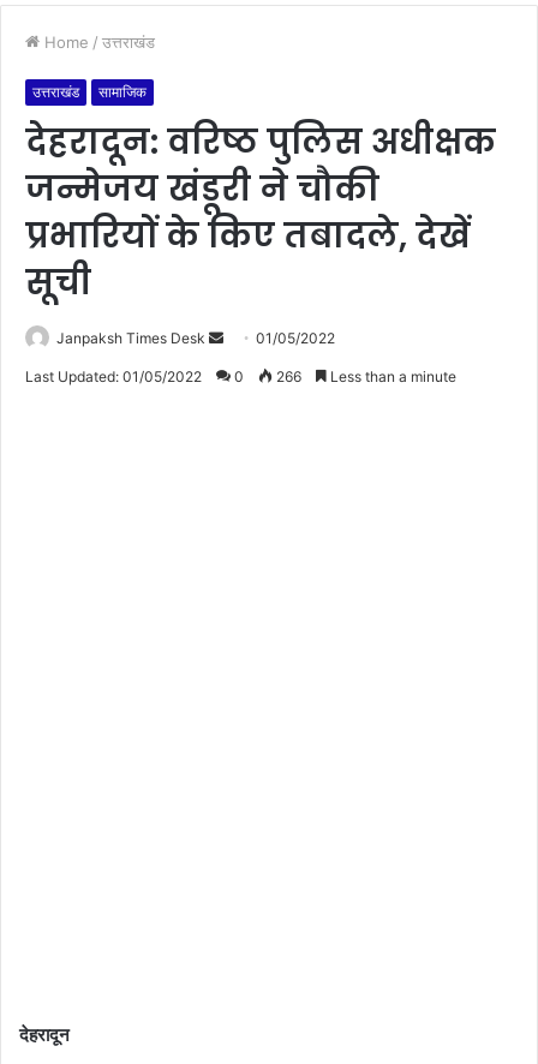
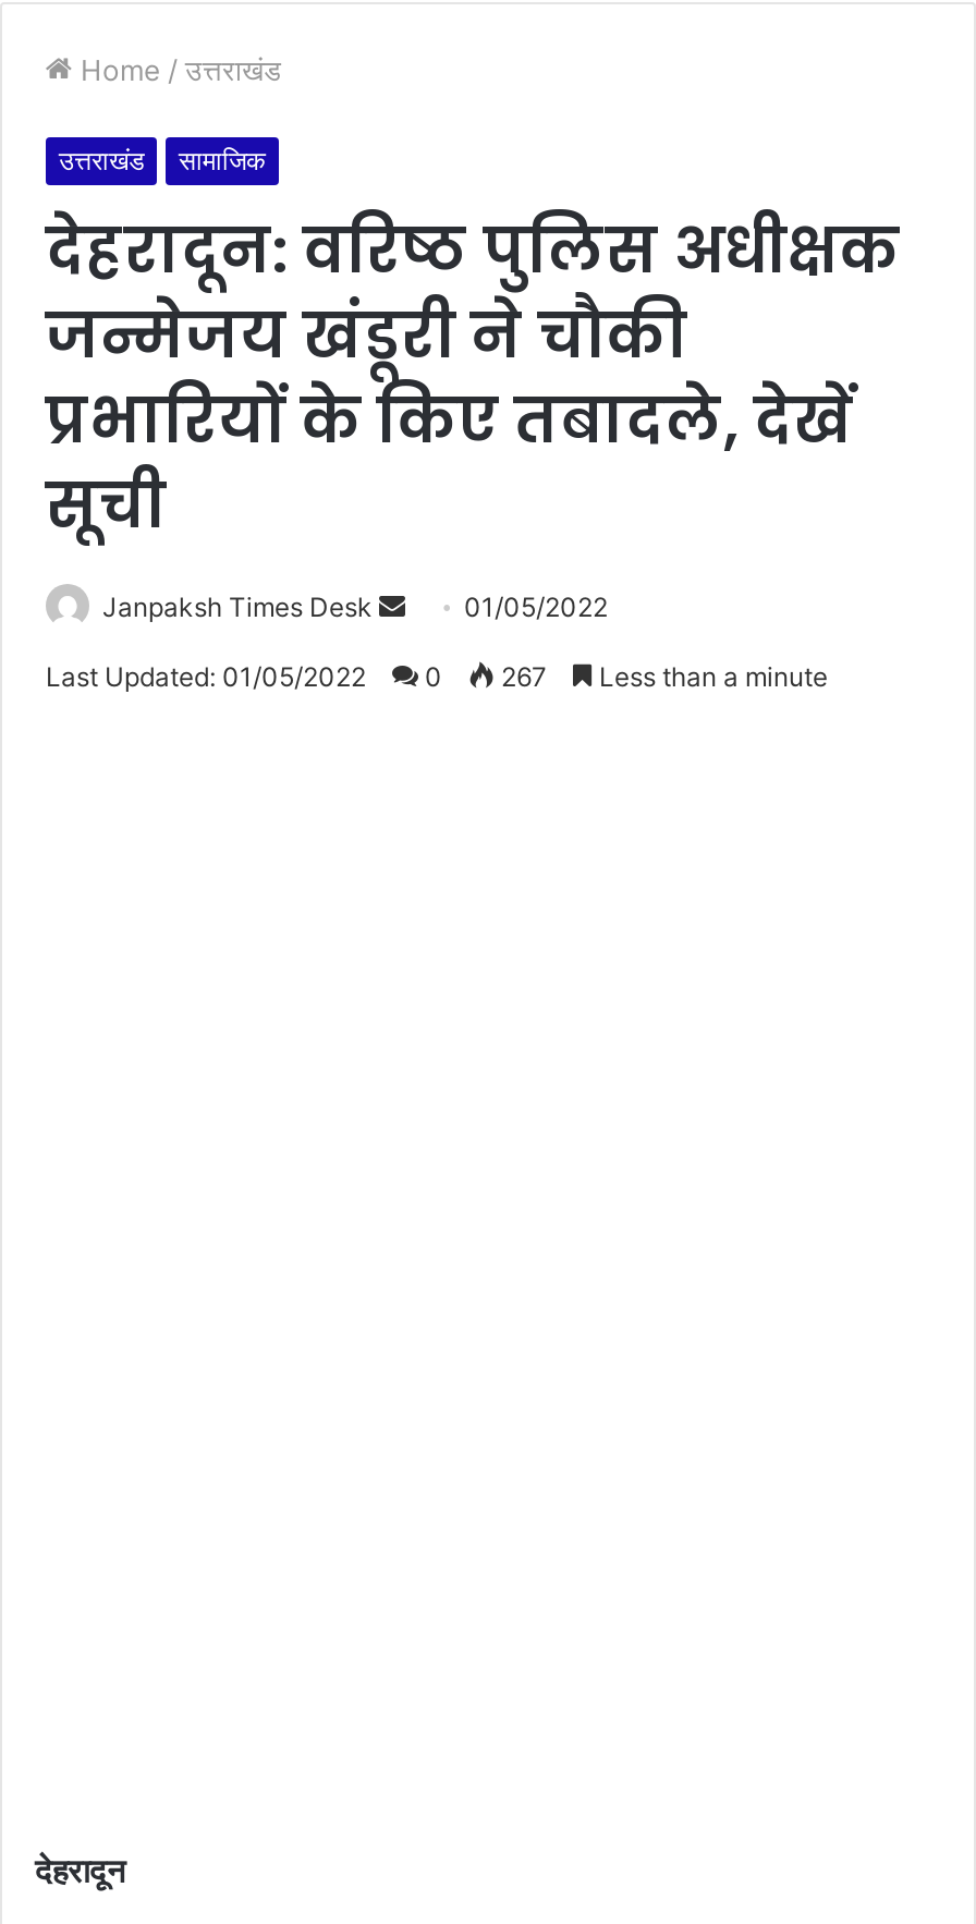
[25,368,456,386] Last Updated: 01/05/2022 0 266 Less than a minute -> [46,661,828,694] Last Updated: 01/05/2022 0 267 Less than a minute

